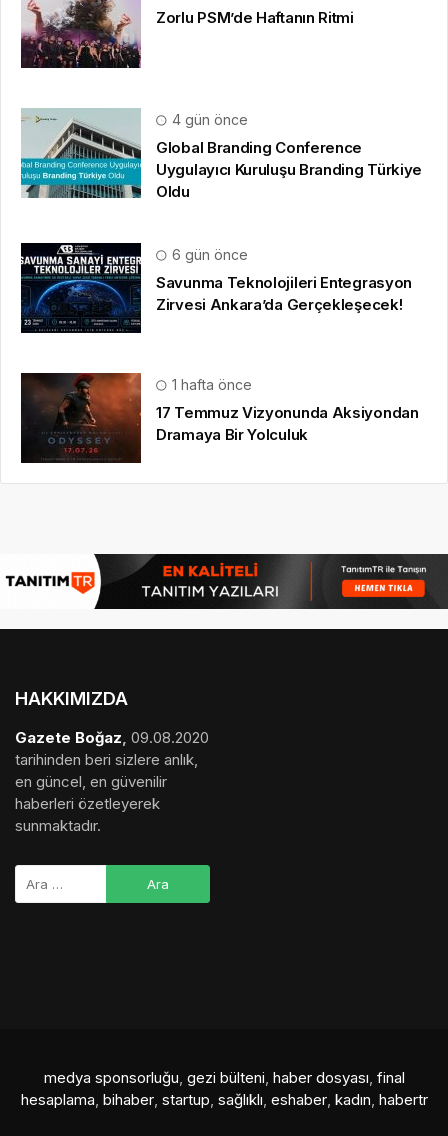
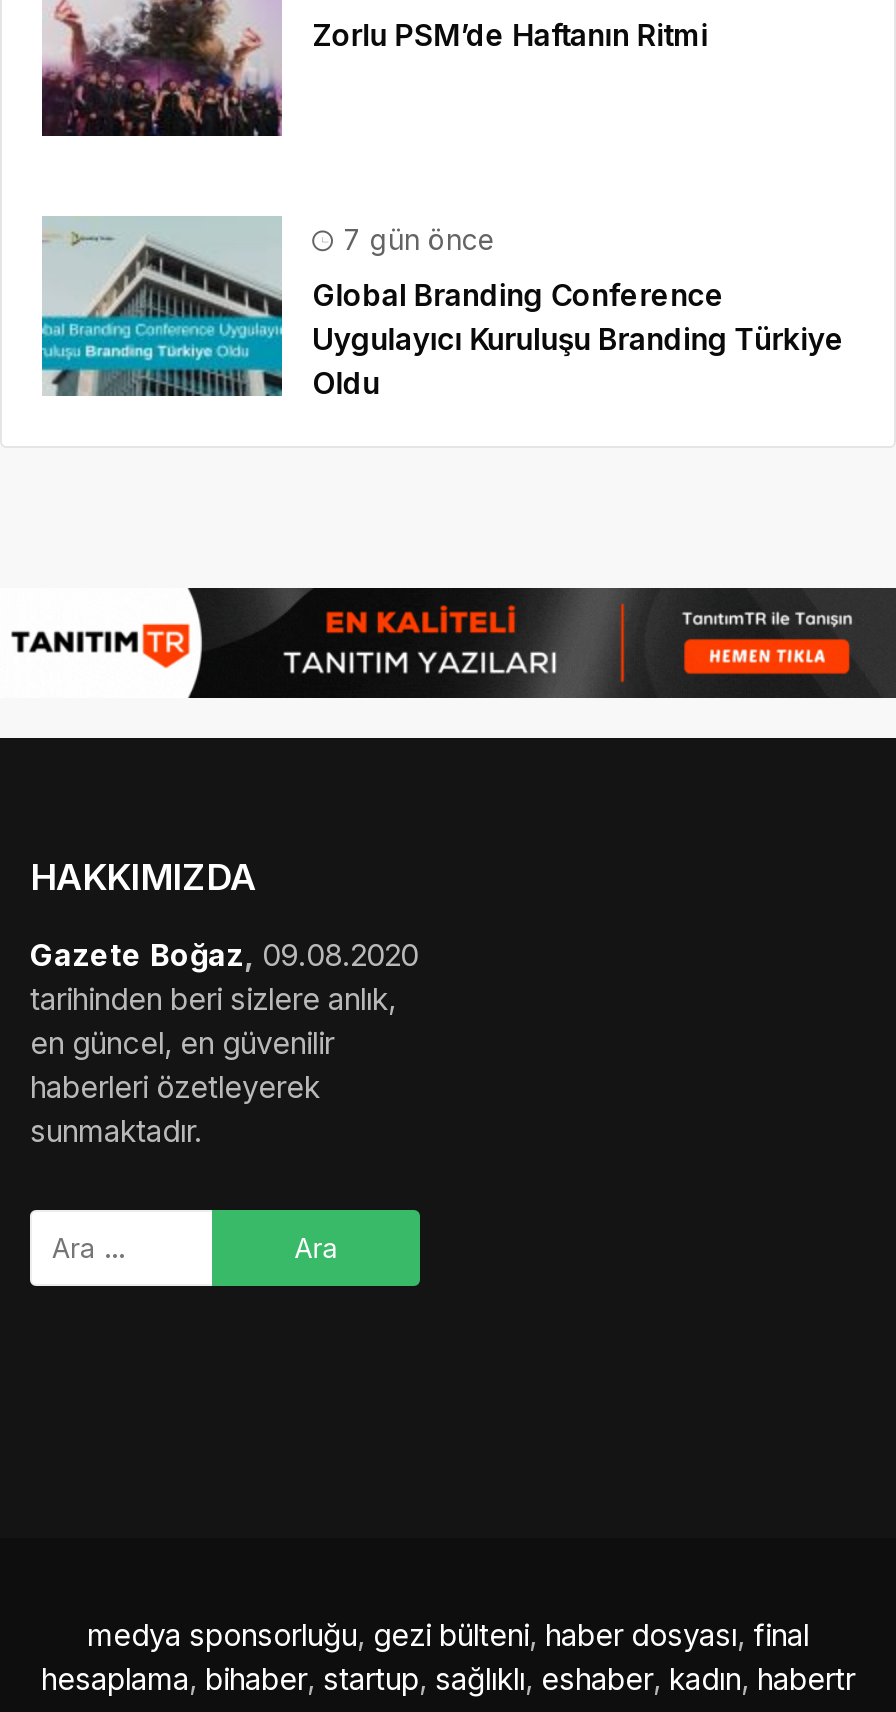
[168,111,248,128] 4 gün önce -> [336,222,496,256] 7 gün önce
[20,242,412,334] [image] | 6 gün önce | Savunma Teknolojileri Entegrasyon | Zirvesi Ankara’da Gerçekleşecek! -> none
[20,369,419,464] [image] | 1 hafta önce | 17 Temmuz Vizyonunda Aksiyondan | Dramaya Bir Yolculuk -> none

